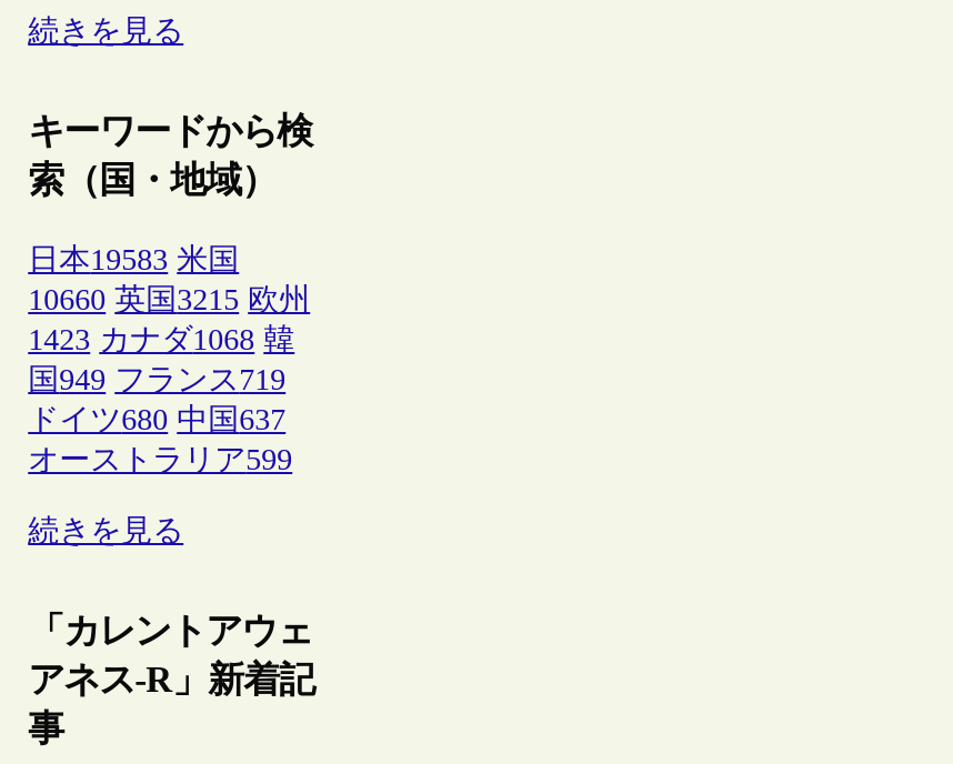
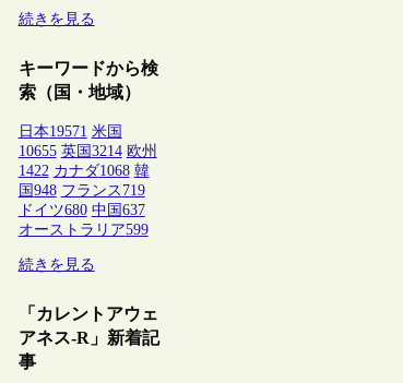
[28,243,239,277] 日本19583 米国 -> [18,123,122,140] 日本19571 米国
[28,283,310,317] 10660 英国3215 欧州 -> [18,143,157,159] 10655 英国3214 欧州
[28,323,295,357] 1423 カナダ1068 韓 -> [18,163,149,179] 1422 カナダ1068 韓
[28,363,286,397] 国949 フランス719 -> [18,182,145,199] 国948 フランス719

